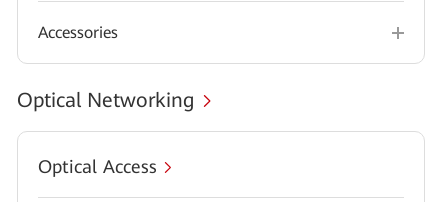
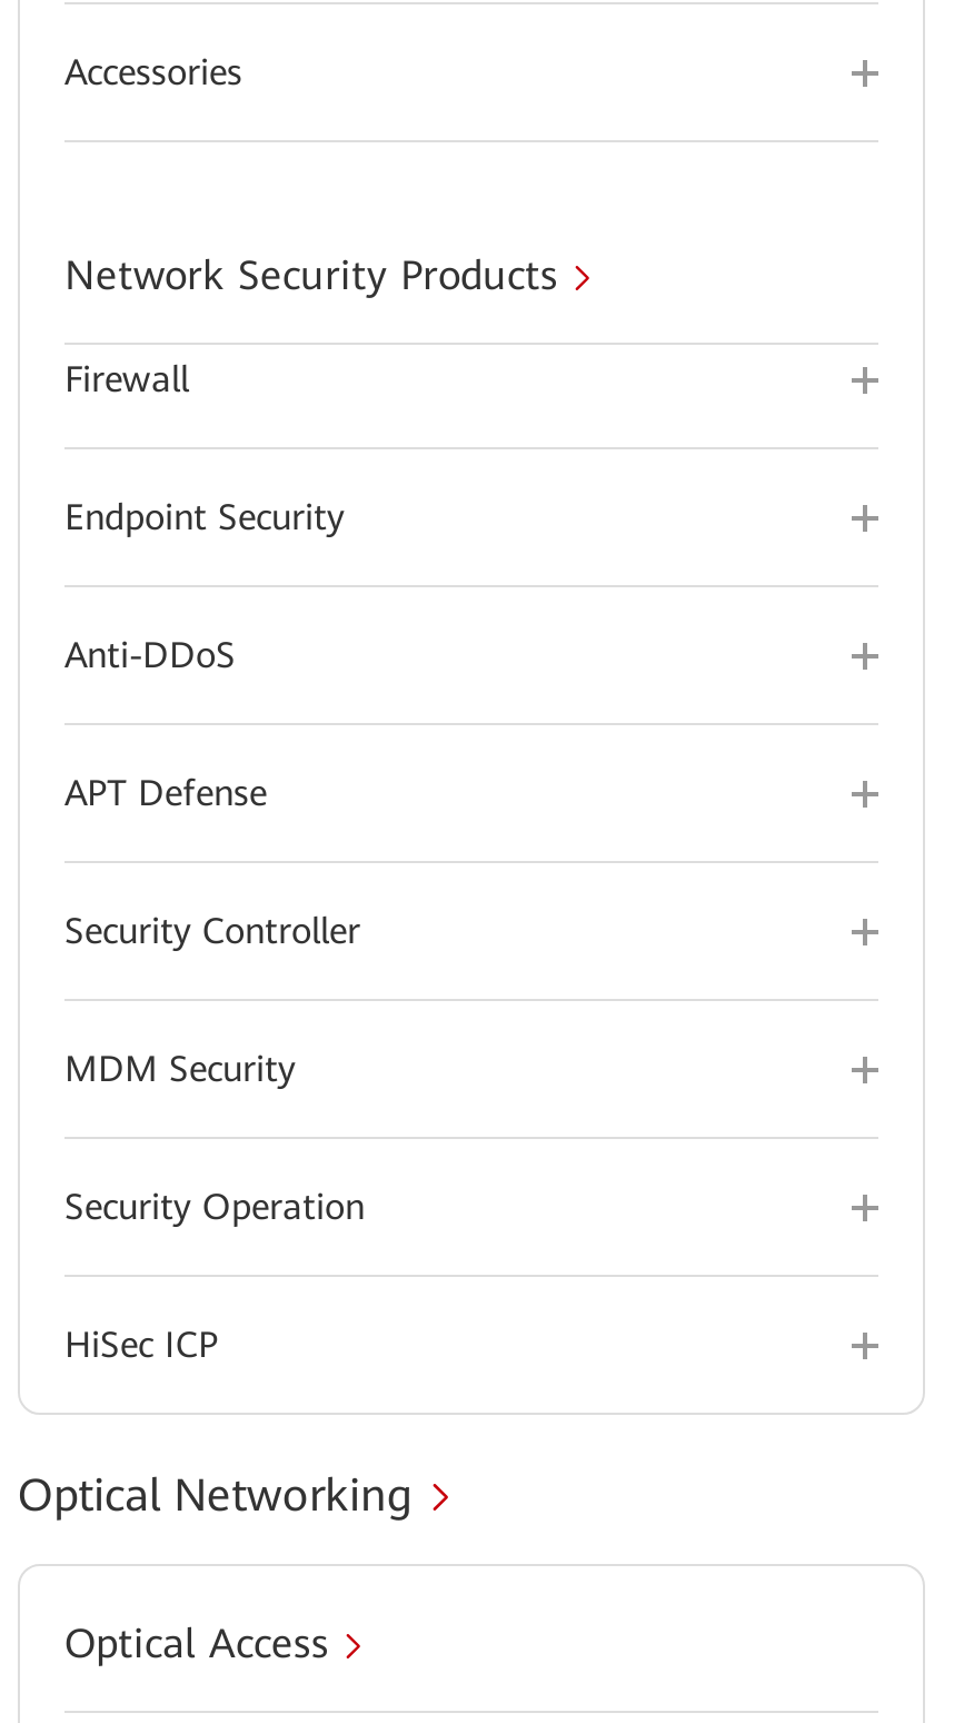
none -> [64,251,558,1366] Network Security Products | Firewall | Endpoint Security | Anti-DDoS | APT Defense | Security Controller | MDM Security | Security Operation | HiSec ICP

